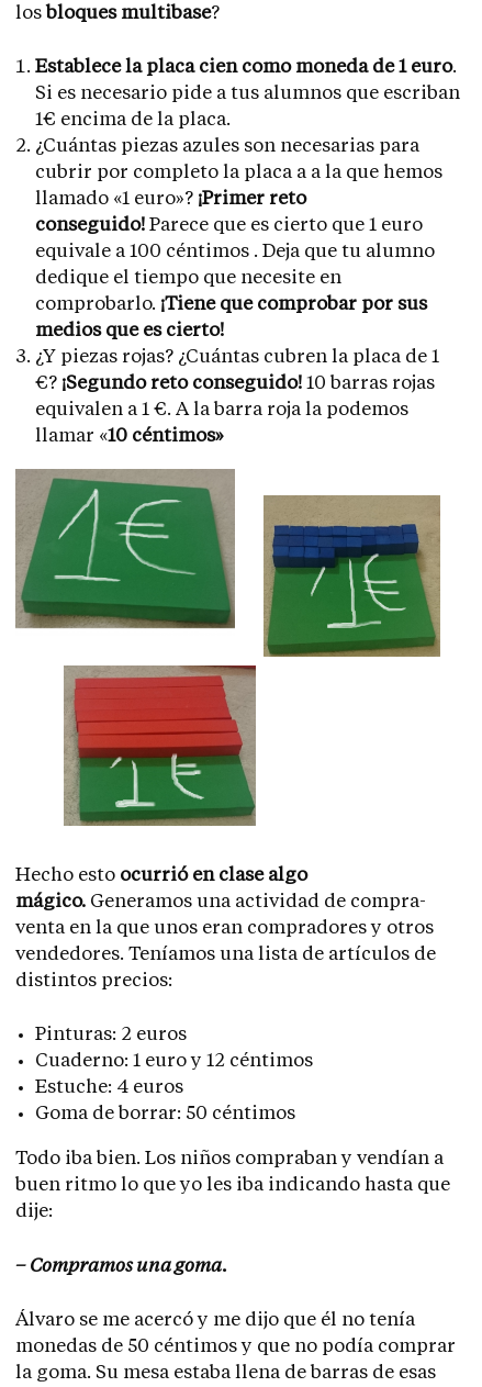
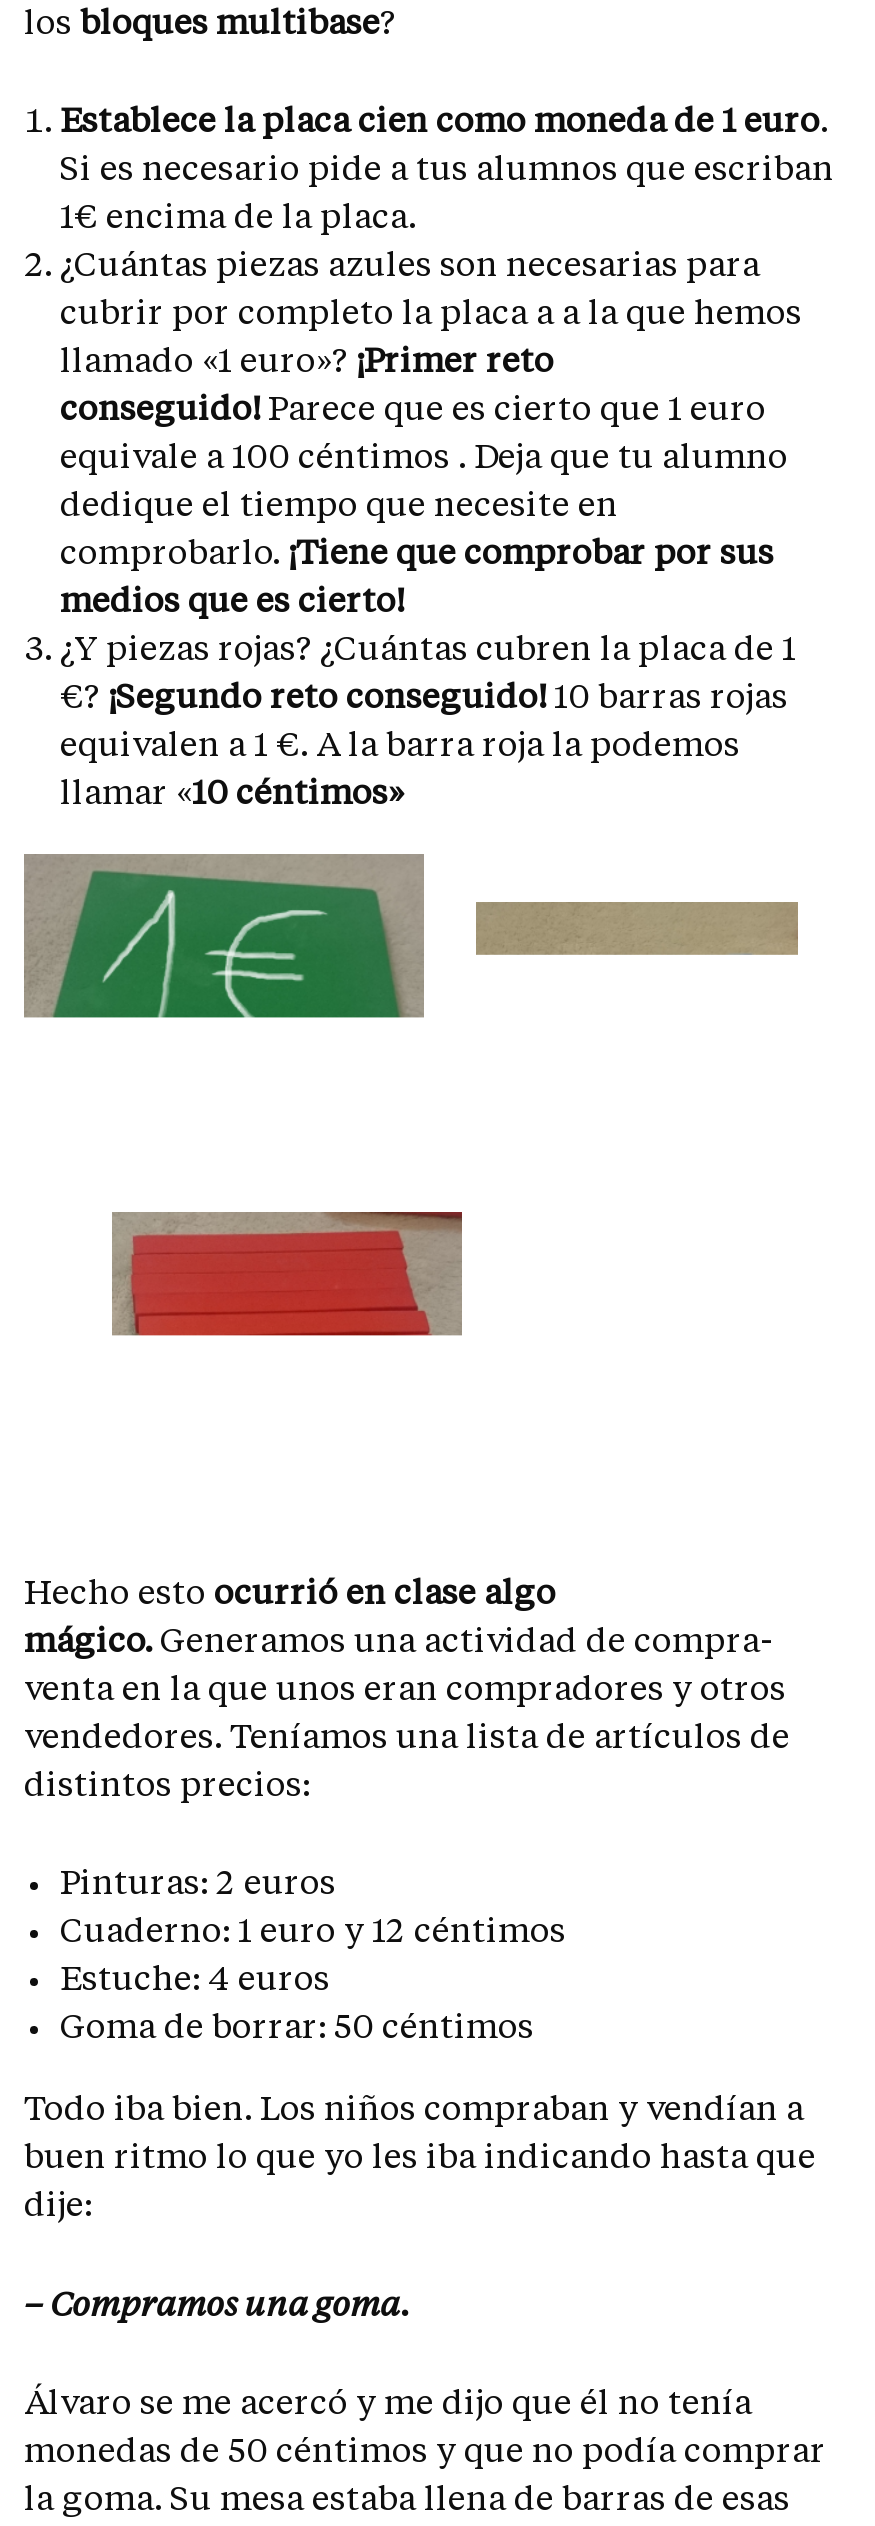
[262,523,441,658] [image] -> none
[14,558,236,629] [image] -> none
[63,732,257,827] [image] -> none

